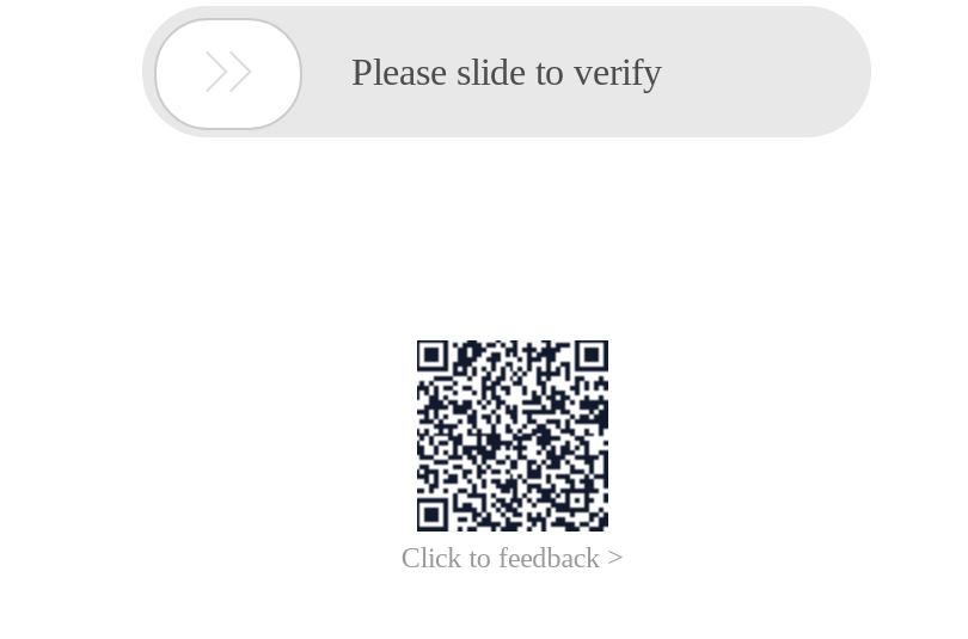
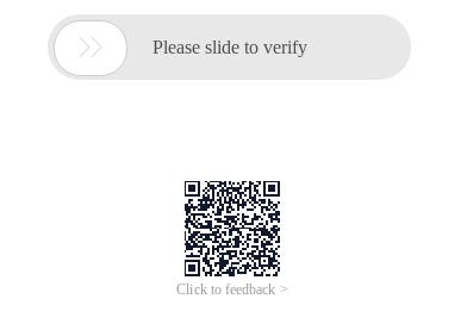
[417,338,611,534] [image] -> [185,180,281,278] [image]

